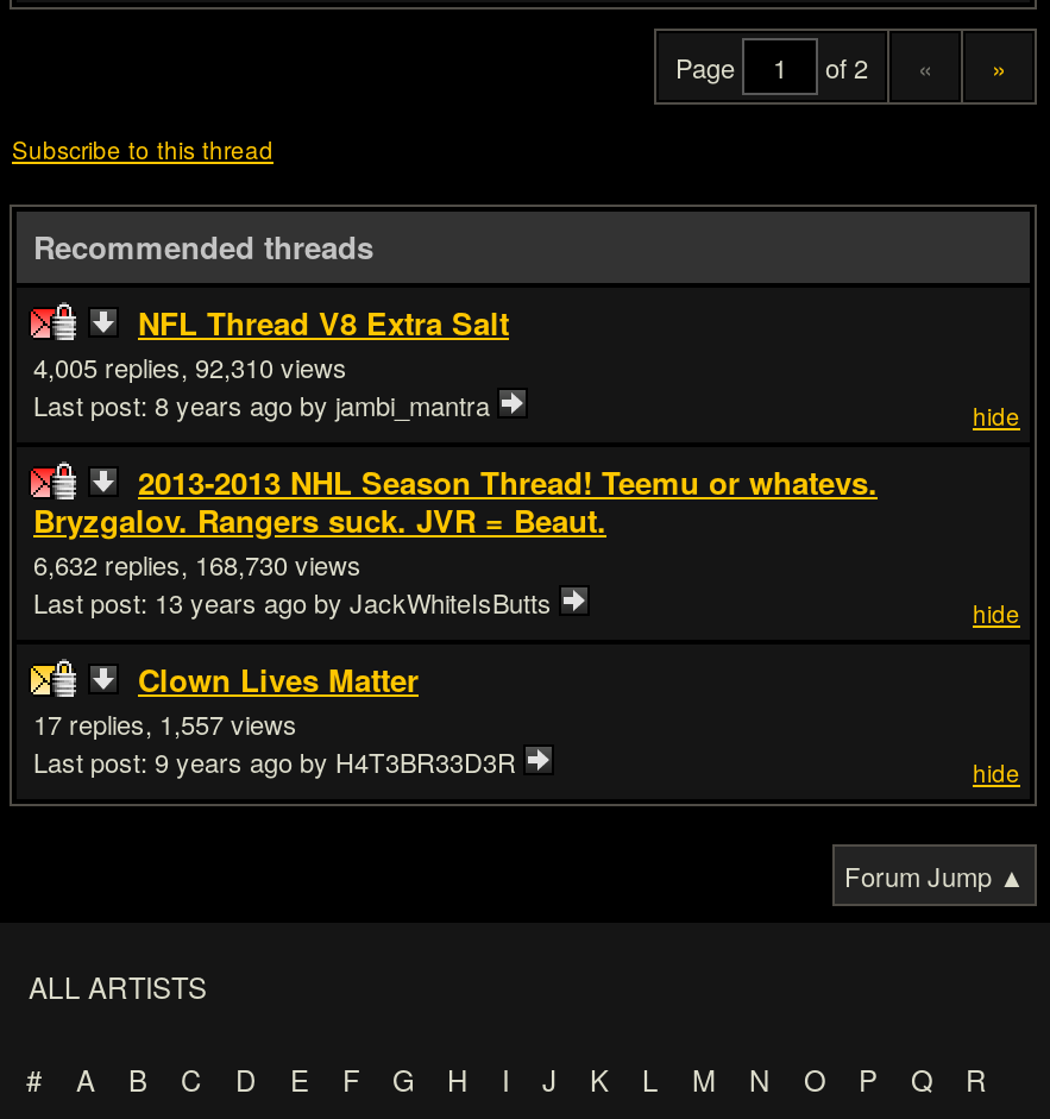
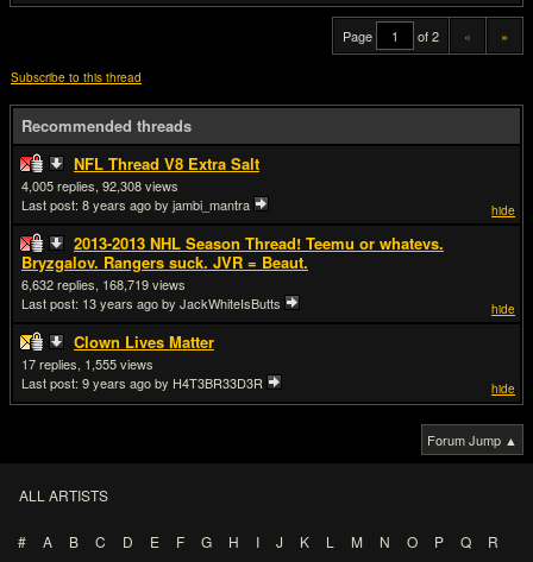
[195,347,273,385] 92,310 -> [102,176,142,195] 92,308
[195,545,288,583] 168,730 -> [102,274,149,293] 168,719
[159,704,224,742] 1,557 -> [84,354,117,373] 1,555

